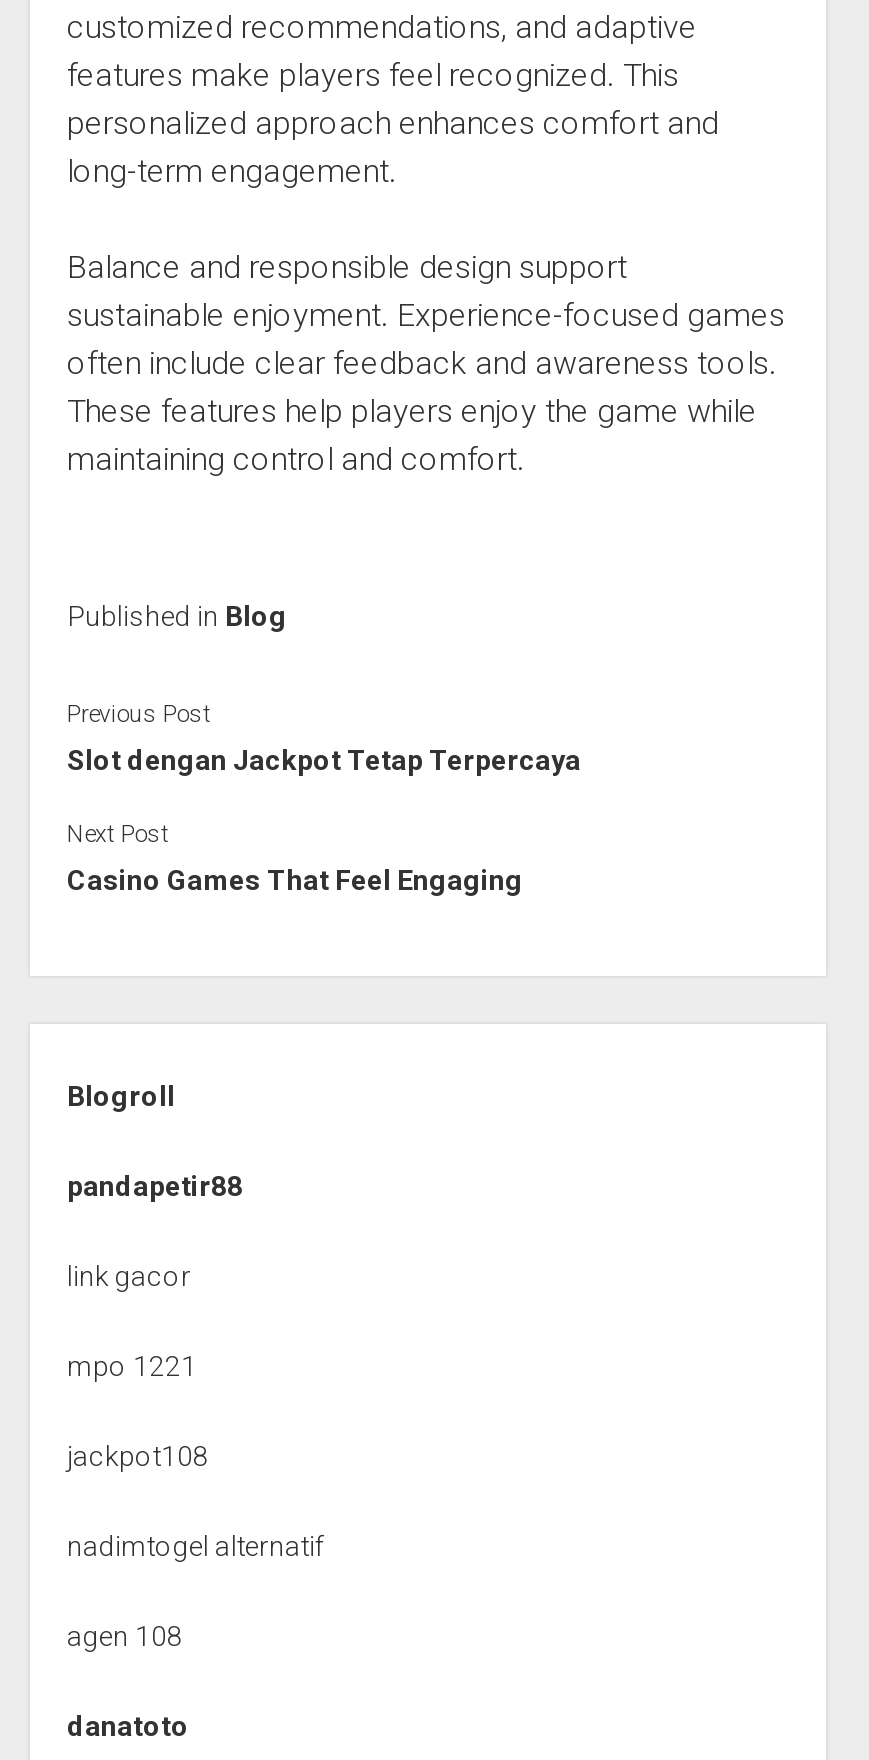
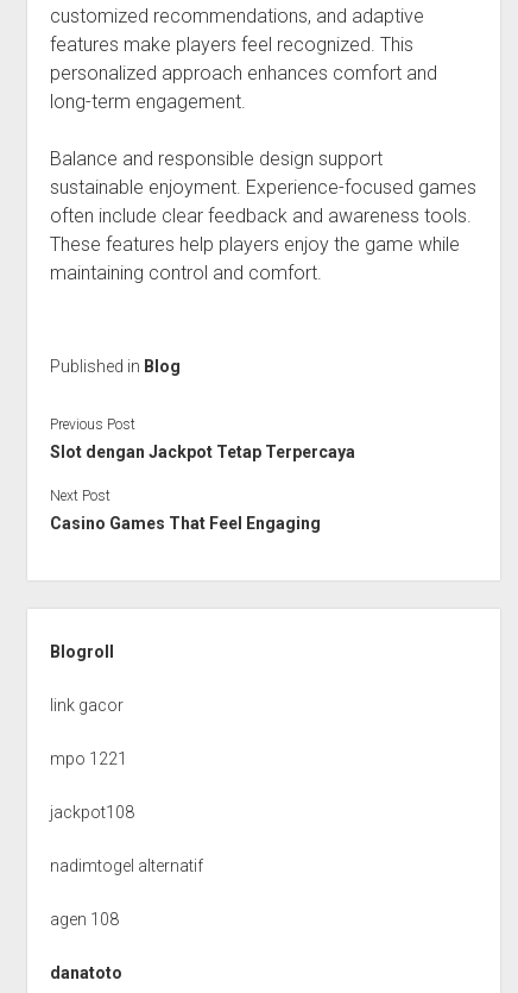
[67,1170,243,1202] pandapetir88 -> none

